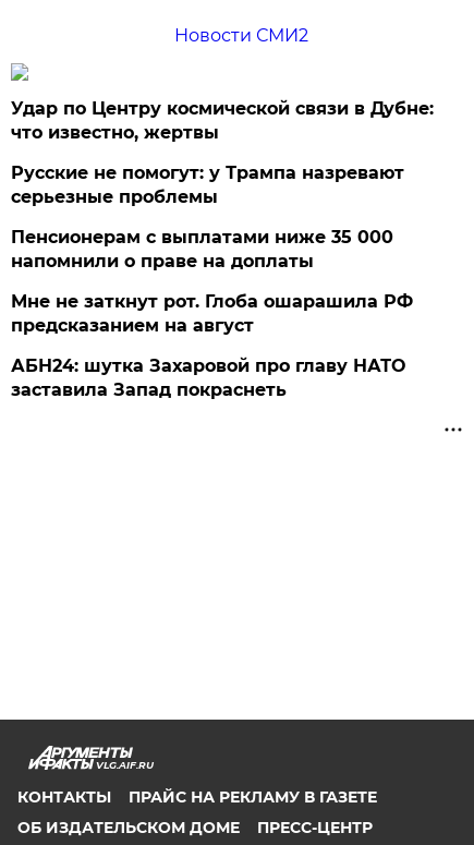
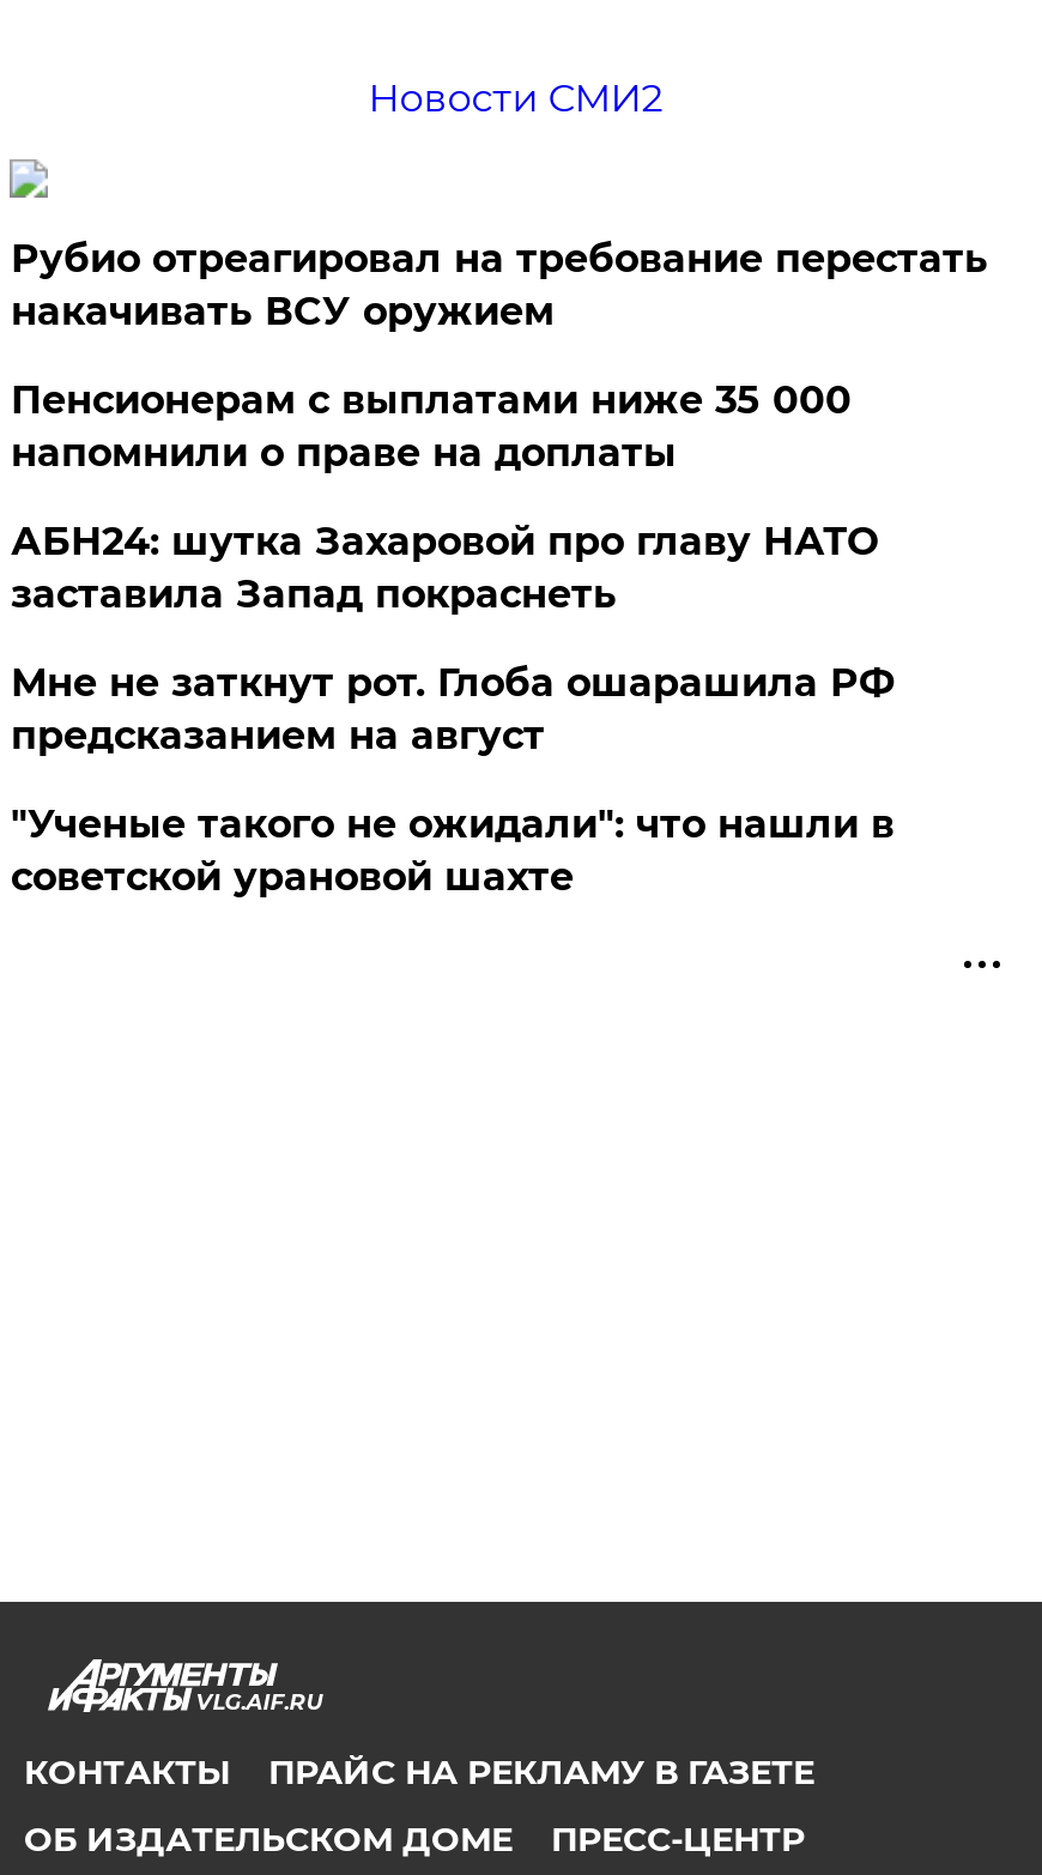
[11,98,434,207] Удар по Центру космической связи в Дубне: | что известно, жертвы | Русские не помогут: у Трампа назревают | серьезные проблемы -> [11,236,988,334] Рубио отреагировал на требование перестать | накачивать ВСУ оружием
moved [11,227,394,271] -> [11,377,851,476]: Пенсионерам с выплатами ниже 35 000 | напомнили о праве на доплаты
none -> [11,802,894,900] "Ученые такого не ожидали": что нашли в | советской урановой шахте
moved [11,355,406,400] -> [11,519,878,617]: АБН24: шутка Захаровой про главу НАТО | заставила Запад покраснеть

